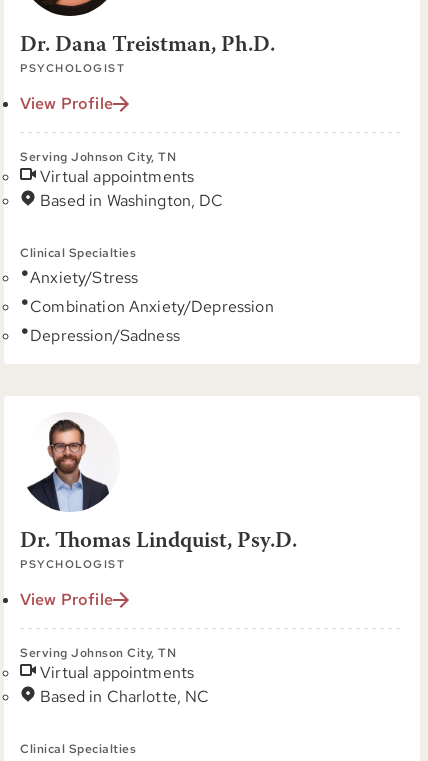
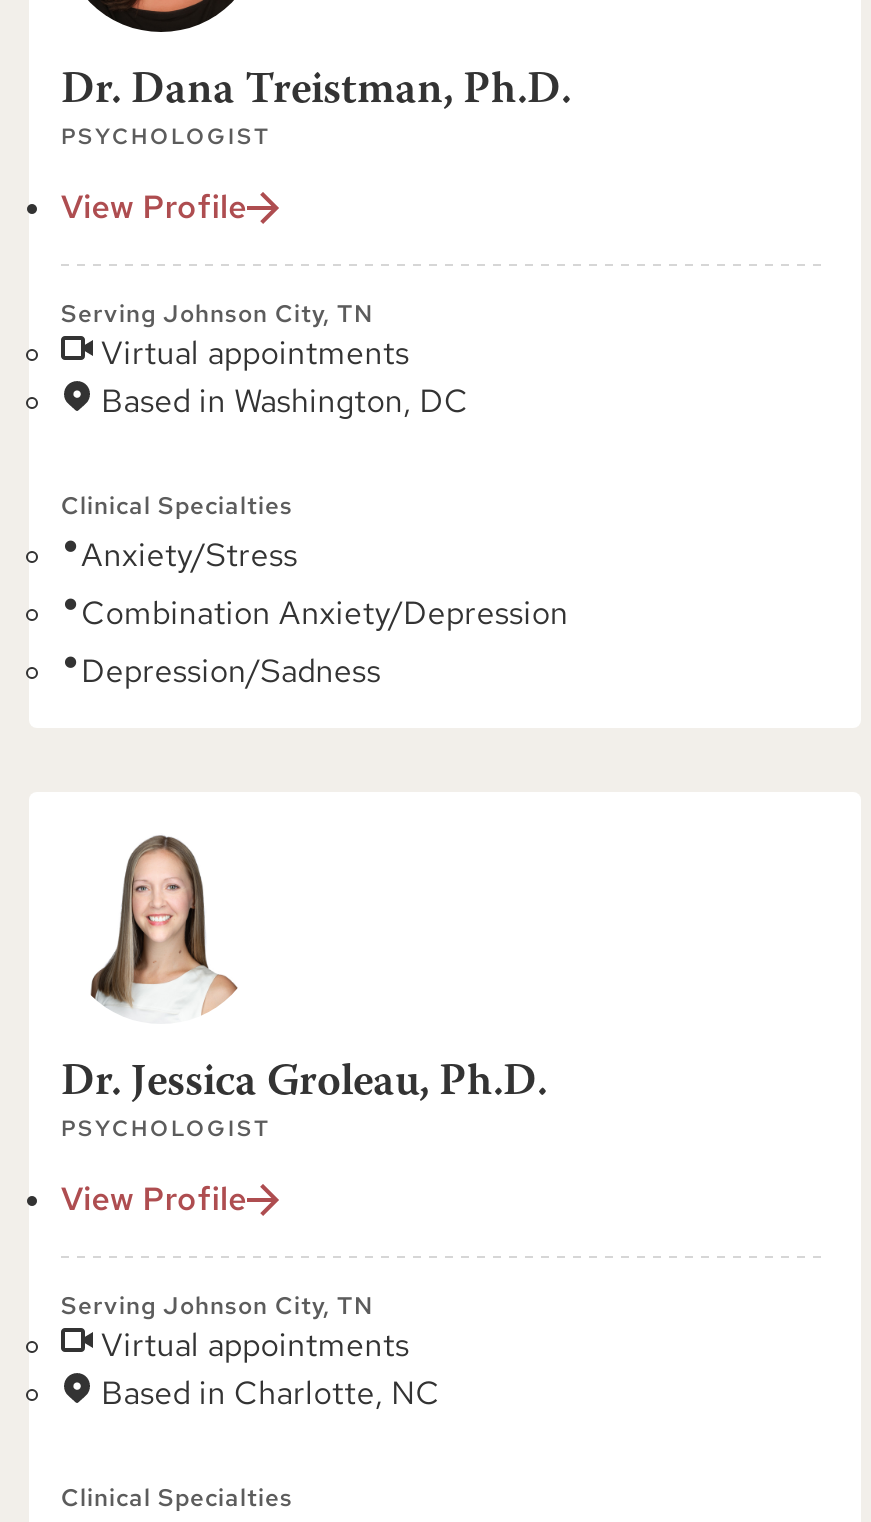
[20,418,297,553] [image] | Dr. Thomas Lindquist, Psy.D. -> [61,828,547,1106] [image] | Dr. Jessica Groleau, Ph.D.

